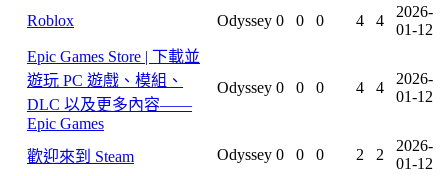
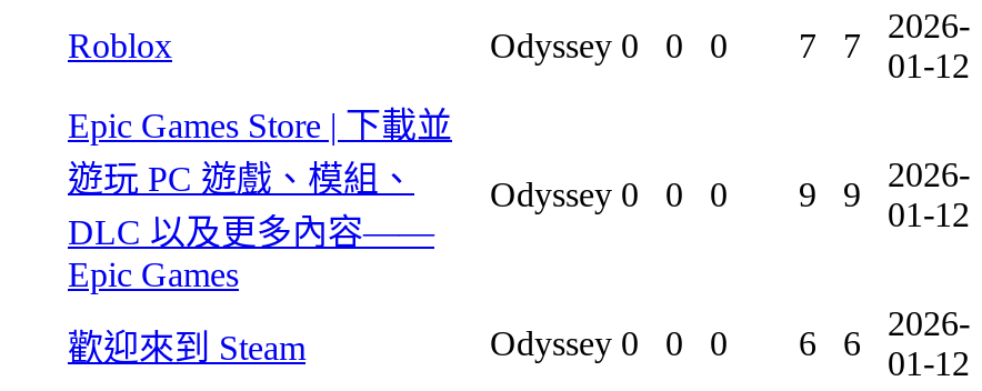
[356,12,364,29] 4 -> [799,27,816,64] 7
[376,12,384,29] 4 -> [843,27,861,64] 7
[356,79,364,96] 4 -> [799,176,816,213] 9
[376,79,384,96] 4 -> [843,176,861,213] 9
[356,146,364,163] 2 -> [799,324,816,362] 6
[376,146,384,163] 2 -> [843,324,861,362] 6

